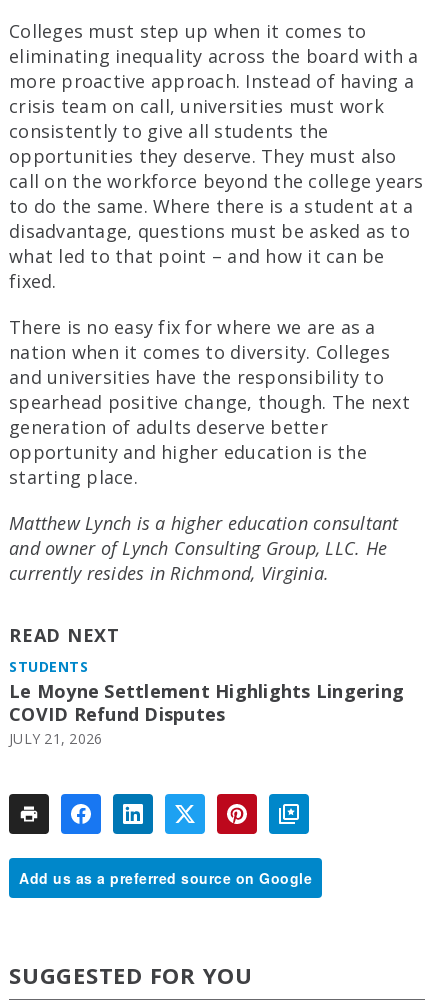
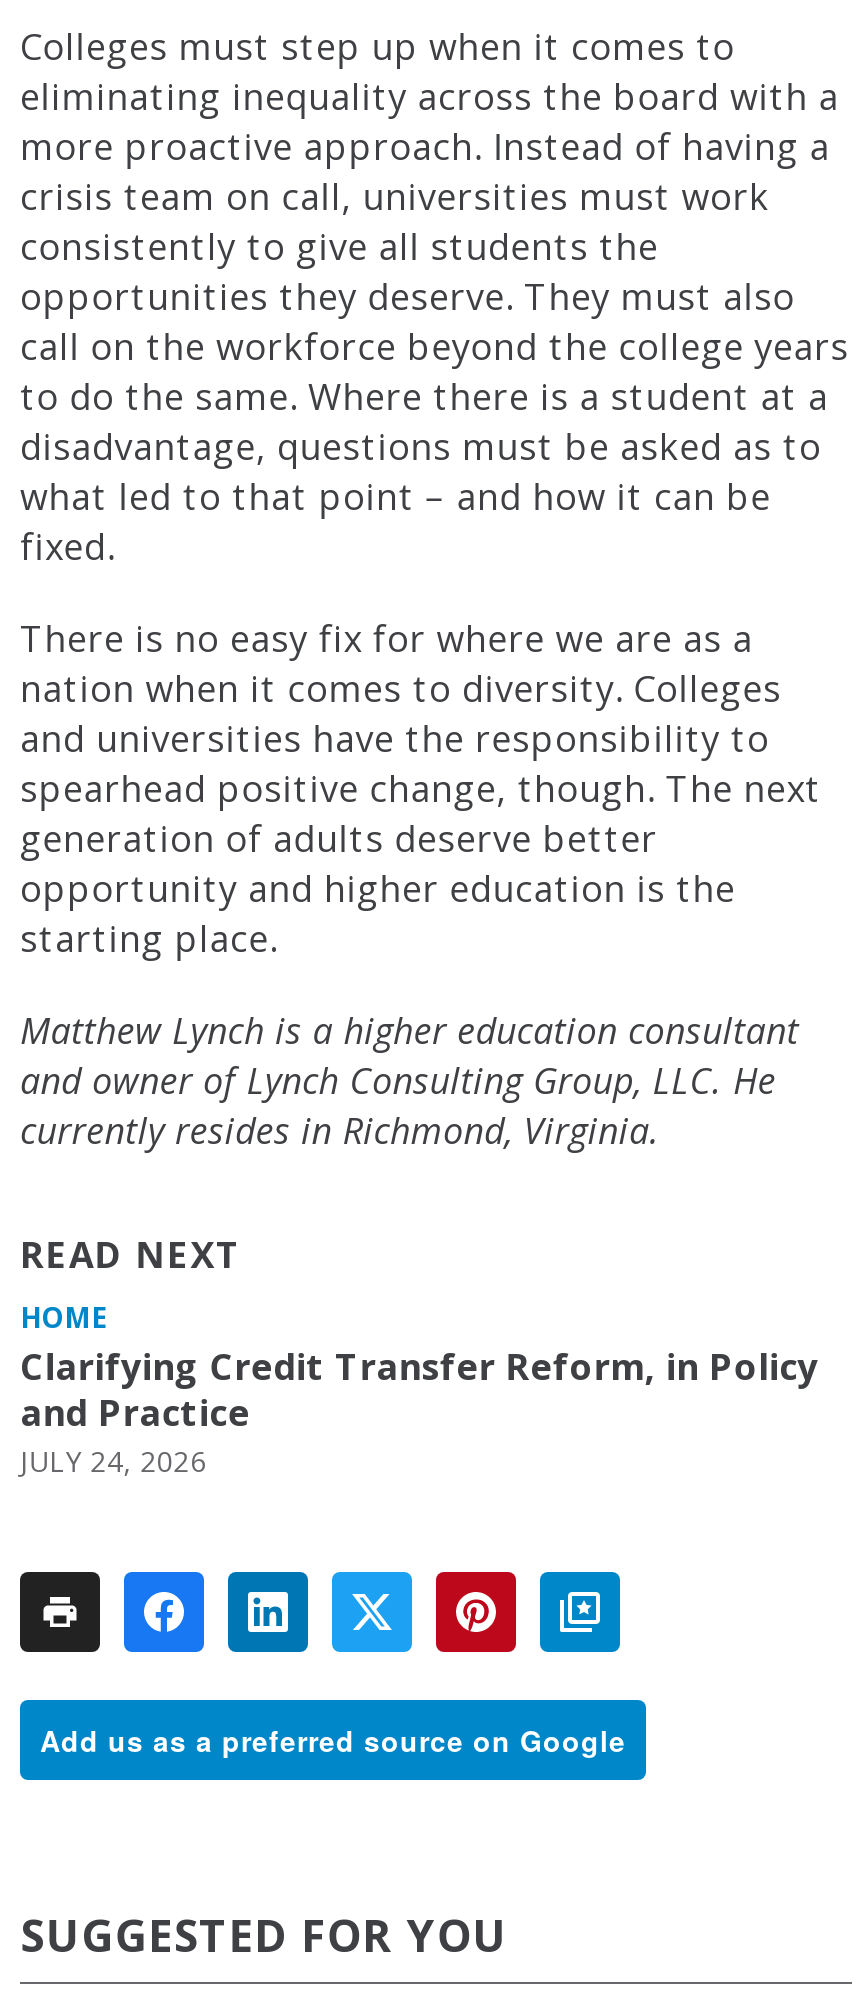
[9,657,404,748] STUDENTS | Le Moyne Settlement Highlights Lingering | COVID Refund Disputes | JULY 21, 2026 -> [20,1298,818,1480] HOME | Clarifying Credit Transfer Reform, in Policy | and Practice | JULY 24, 2026

